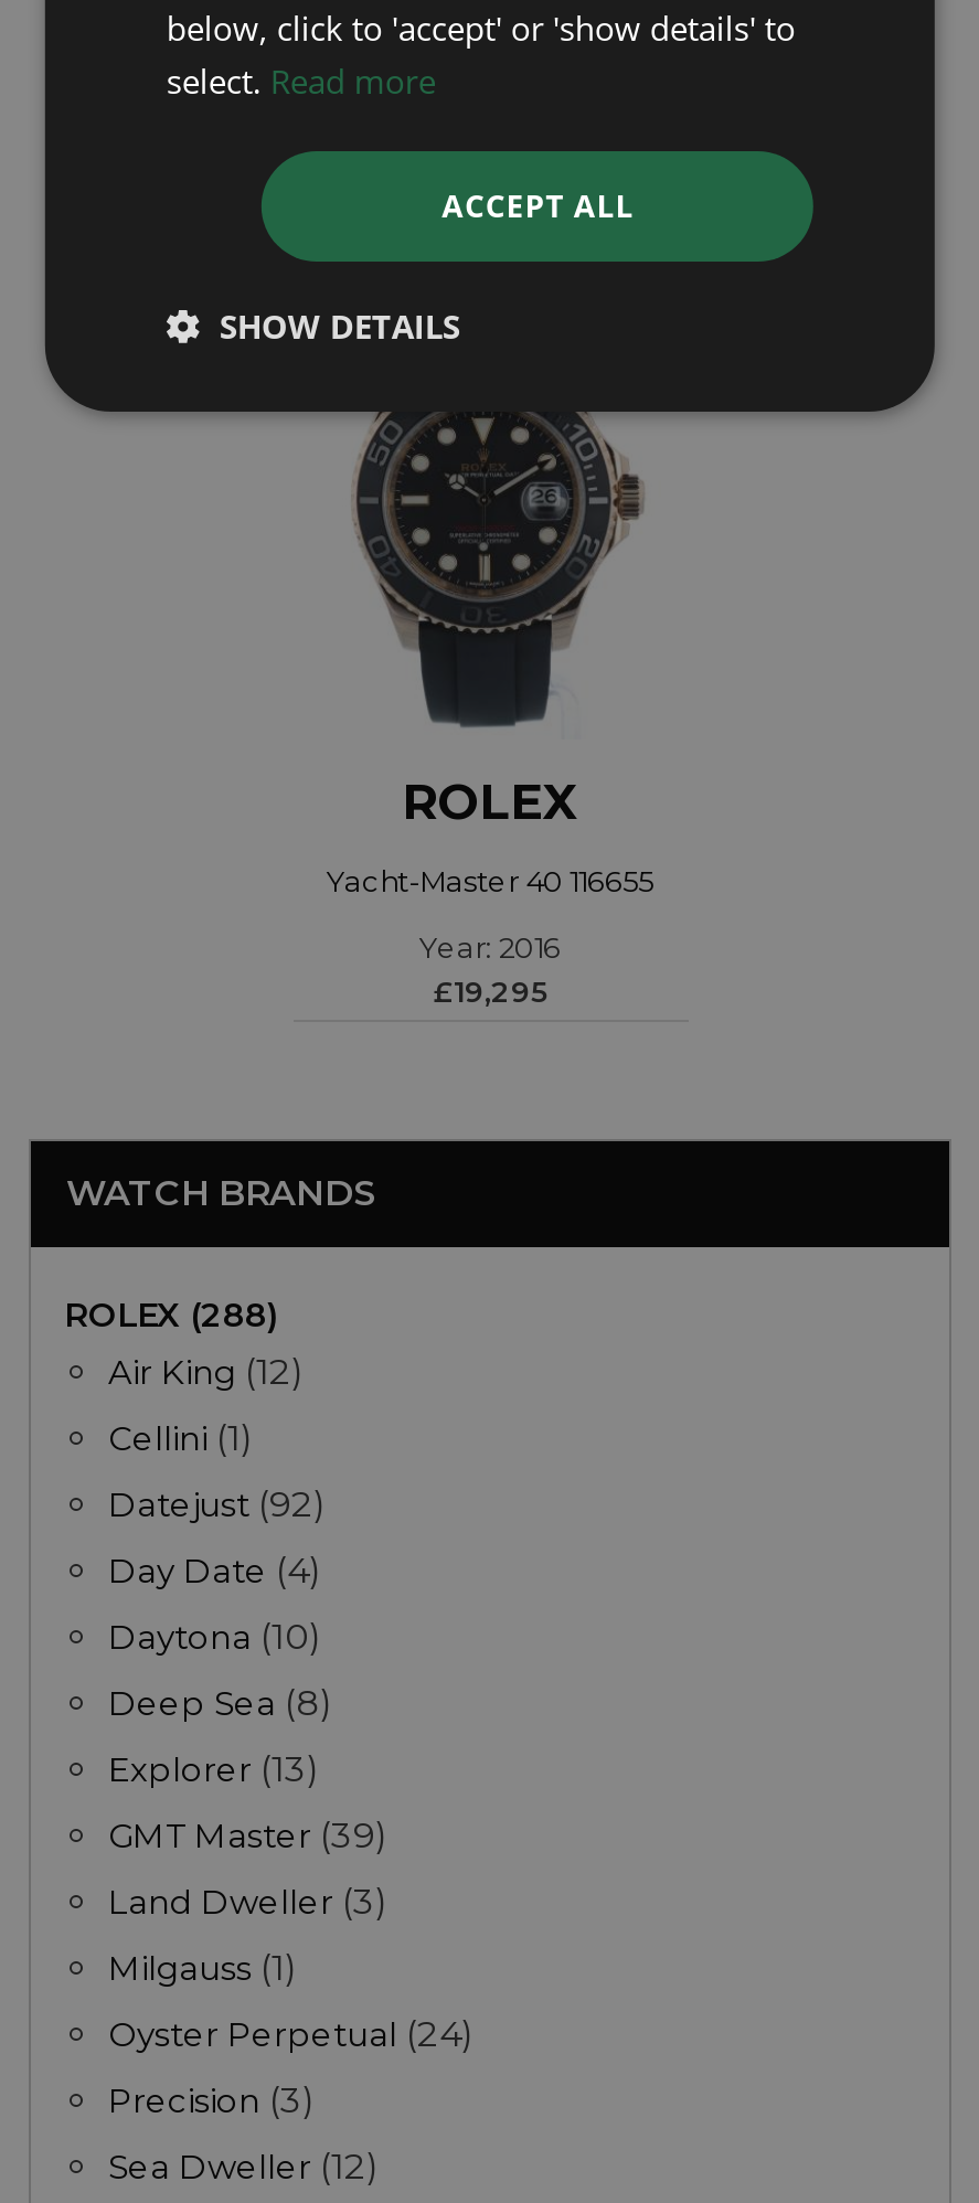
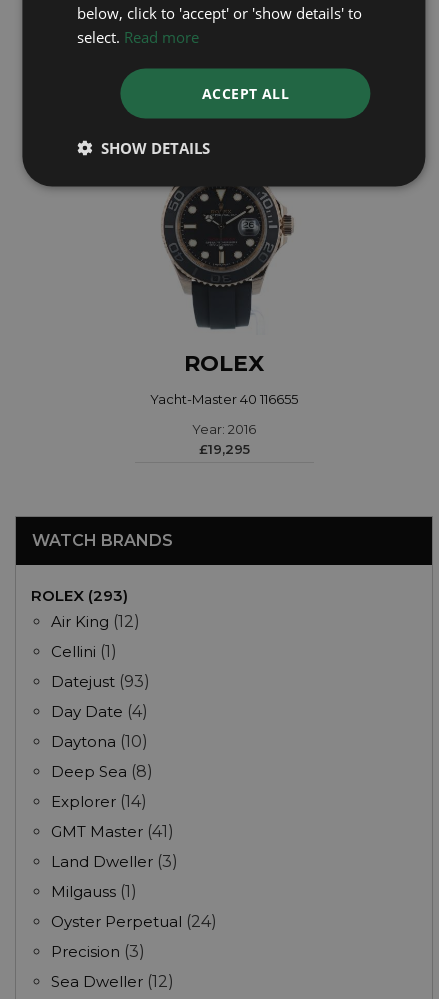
[64,1294,278,1336] ROLEX (288) -> [31,586,128,605] ROLEX (293)
[108,1484,327,1526] Datejust (92) -> [51,672,150,691] Datejust (93)
[108,1749,320,1791] Explorer (13) -> [51,792,147,811] Explorer (14)
[108,1815,389,1857] GMT Master (39) -> [51,822,174,841] GMT Master (41)

